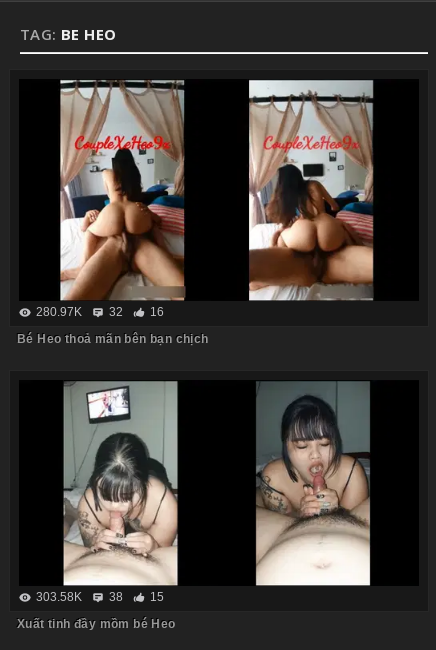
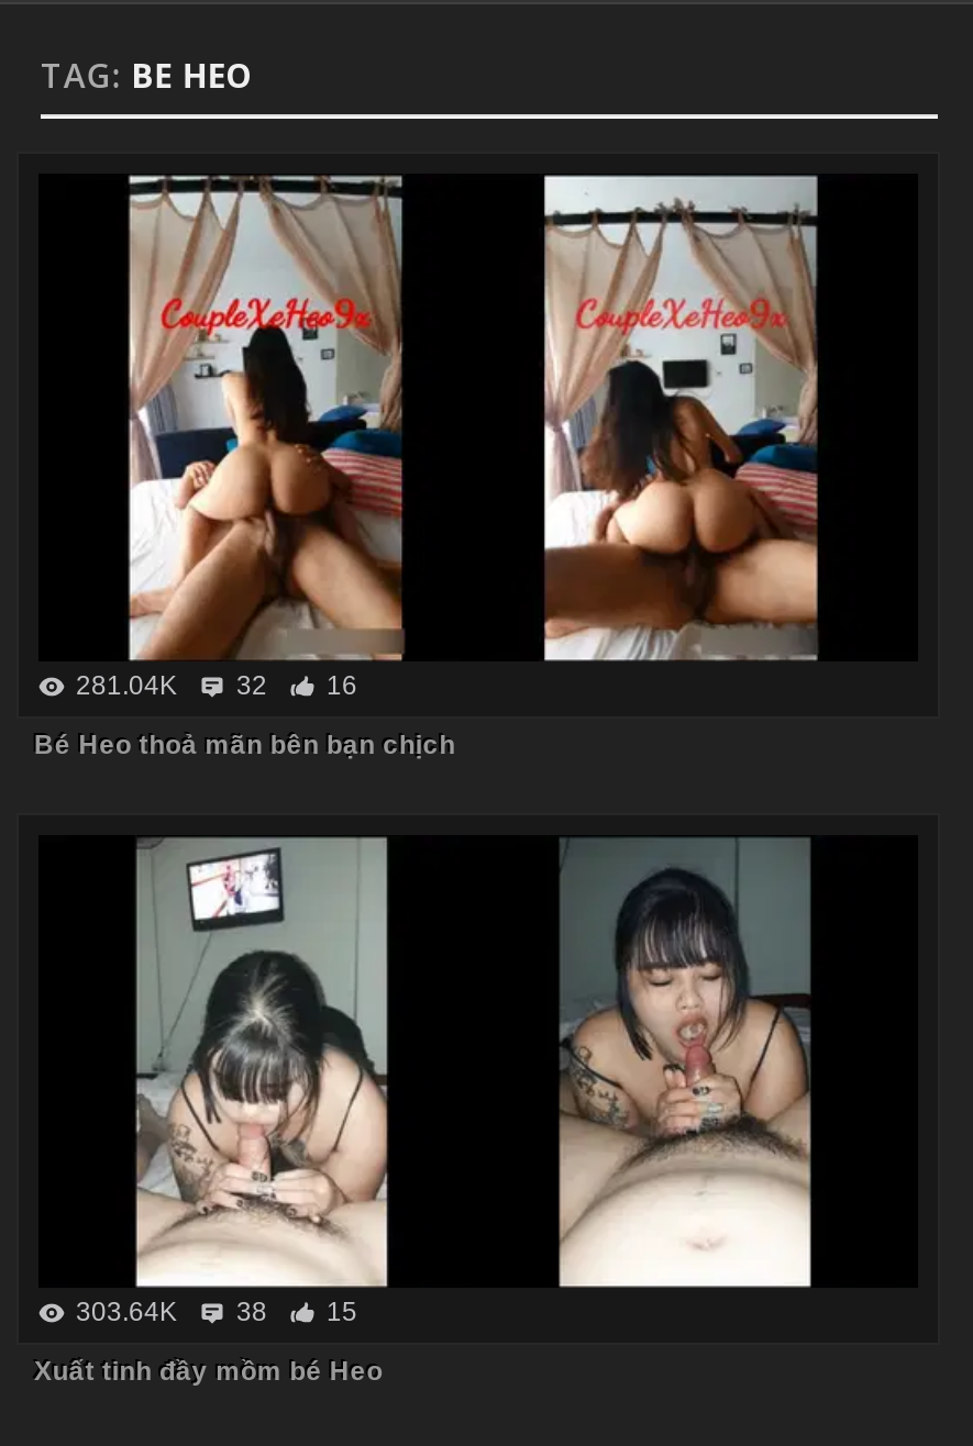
[36,305,164,319] 280.97K 32 16 -> [76,671,357,702] 281.04K 32 16
[36,590,164,604] 303.58K 38 15 -> [76,1297,357,1327] 303.64K 38 15

